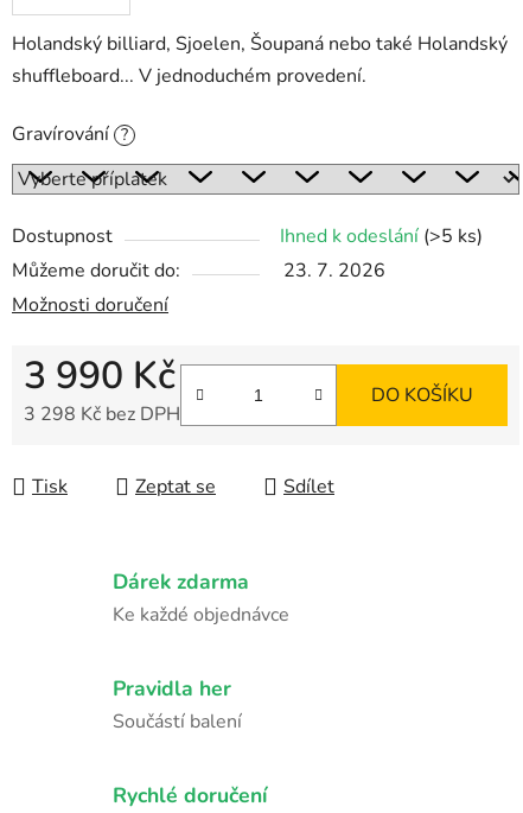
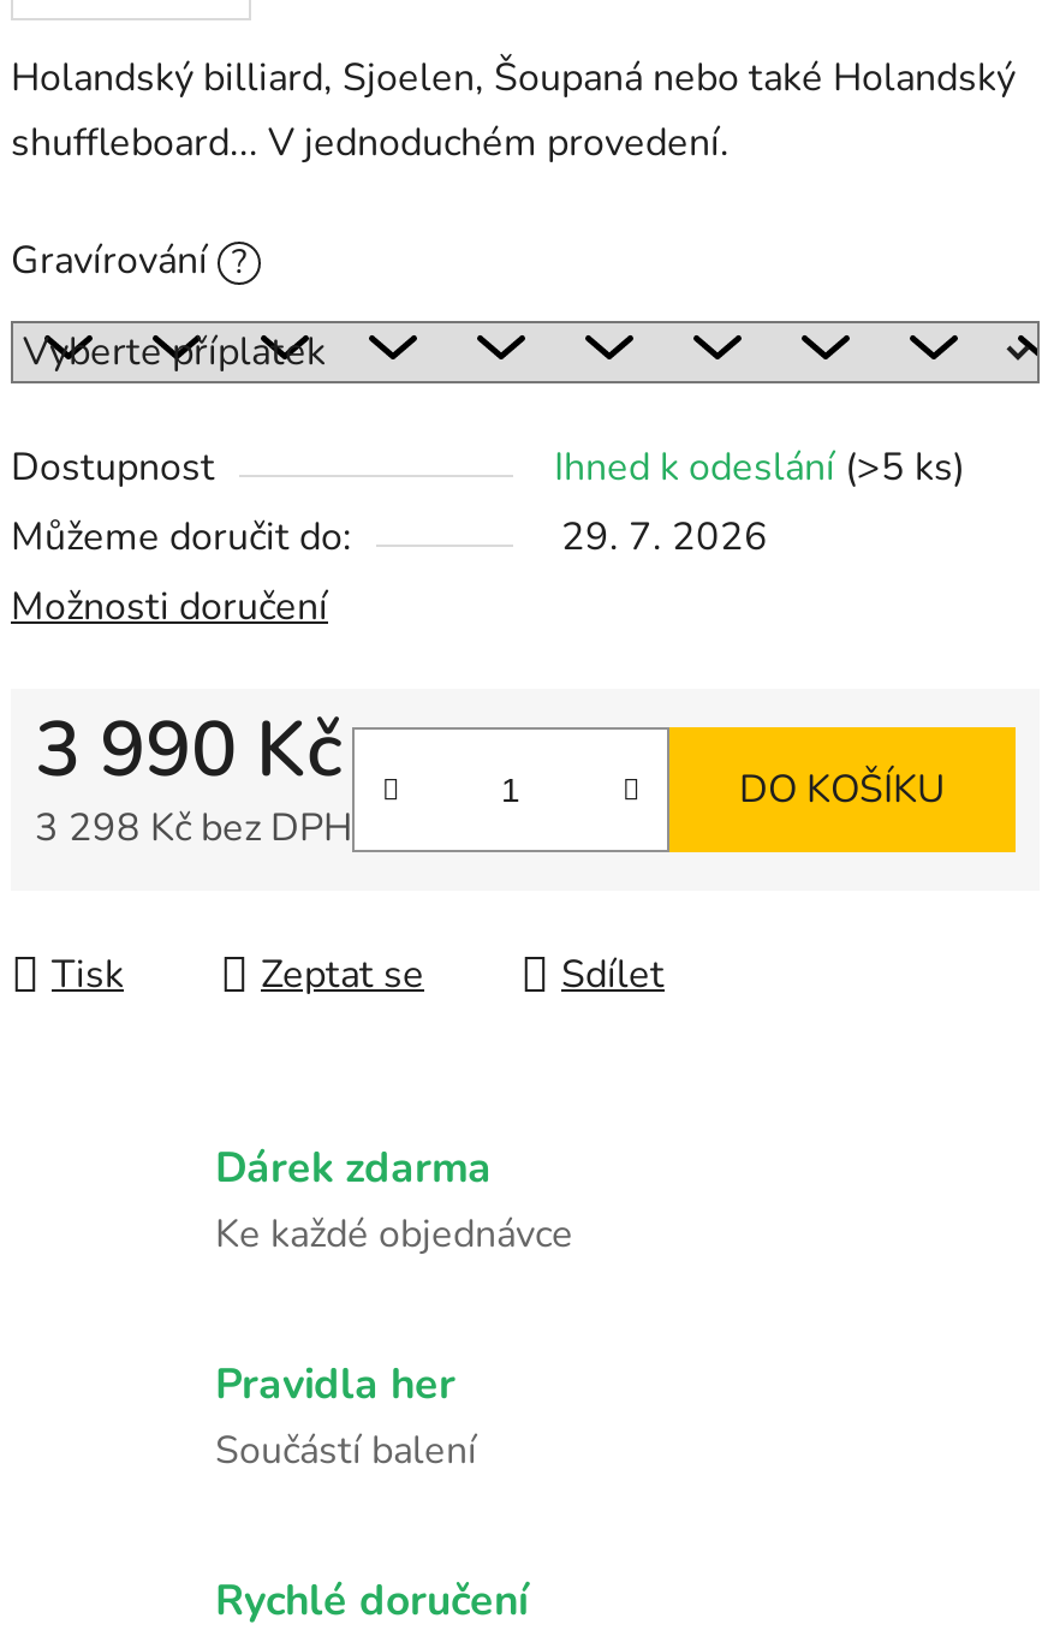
[283,258,385,284] 23. 7. 2026 -> [561,511,768,564] 29. 7. 2026

